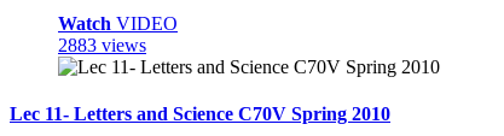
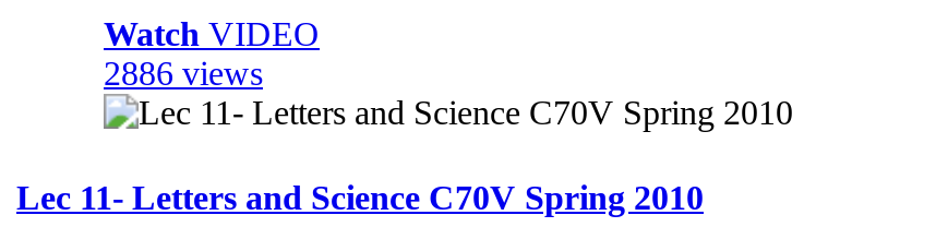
[58,34,146,55] 2883 views -> [104,53,263,91] 2886 views

